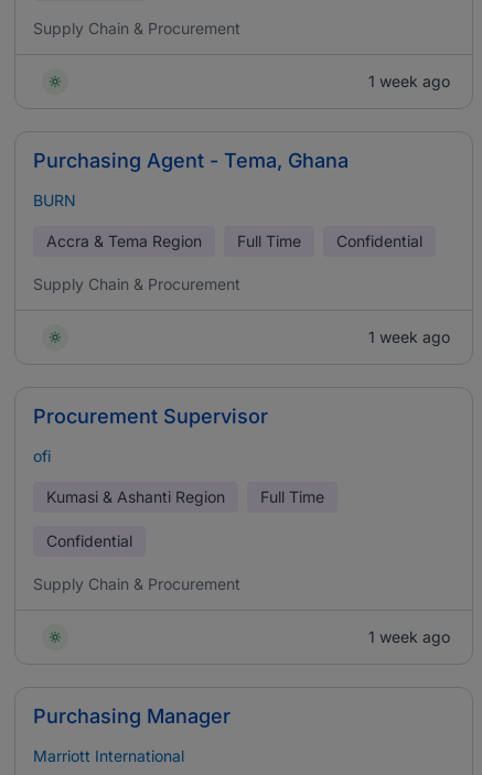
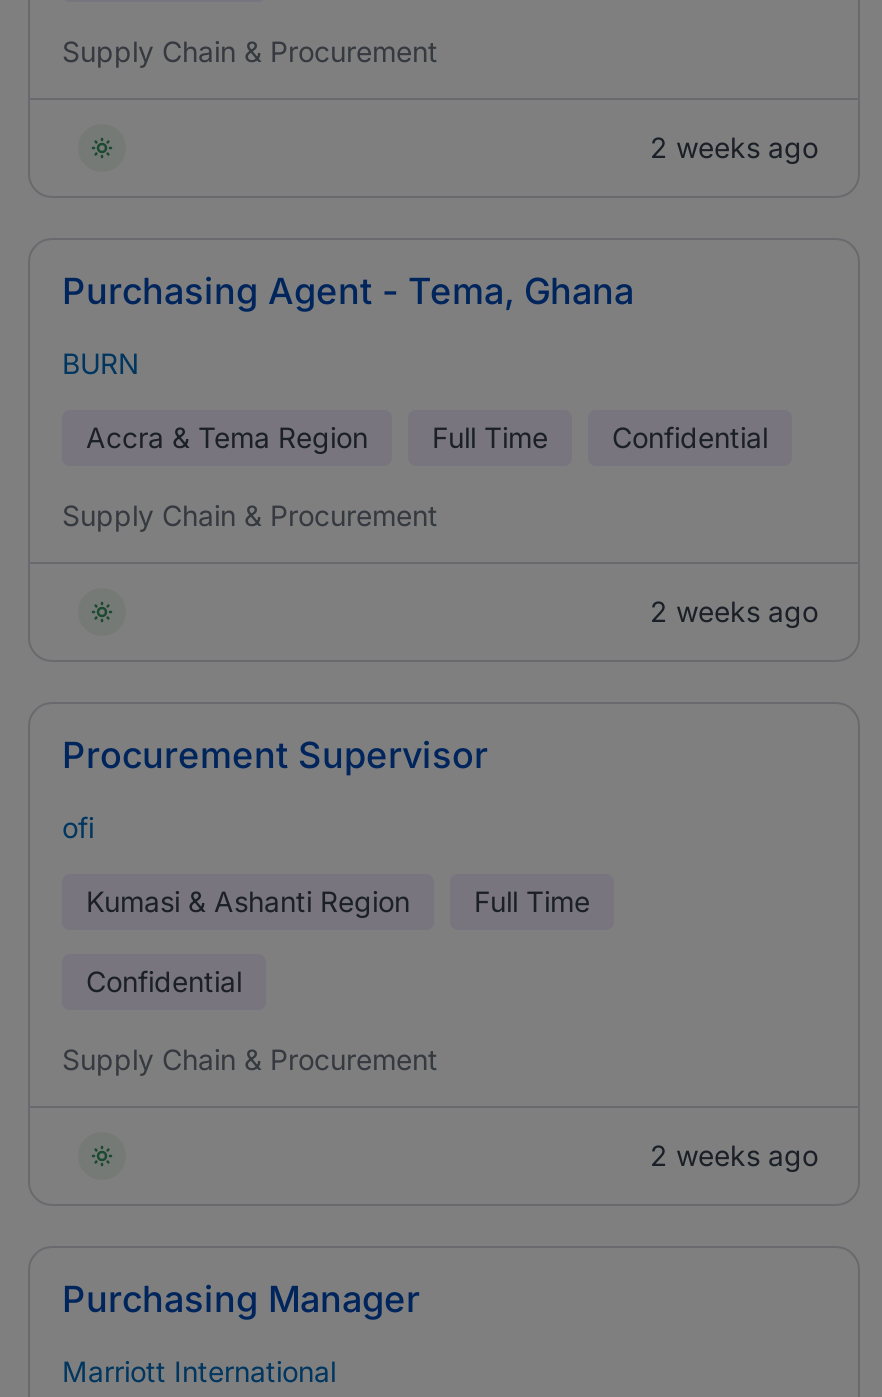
[368,72,450,90] 1 week ago -> [650,130,818,164] 2 weeks ago
[368,327,450,346] 1 week ago -> [650,594,818,628] 2 weeks ago
[368,627,450,646] 1 week ago -> [650,1138,818,1172] 2 weeks ago

